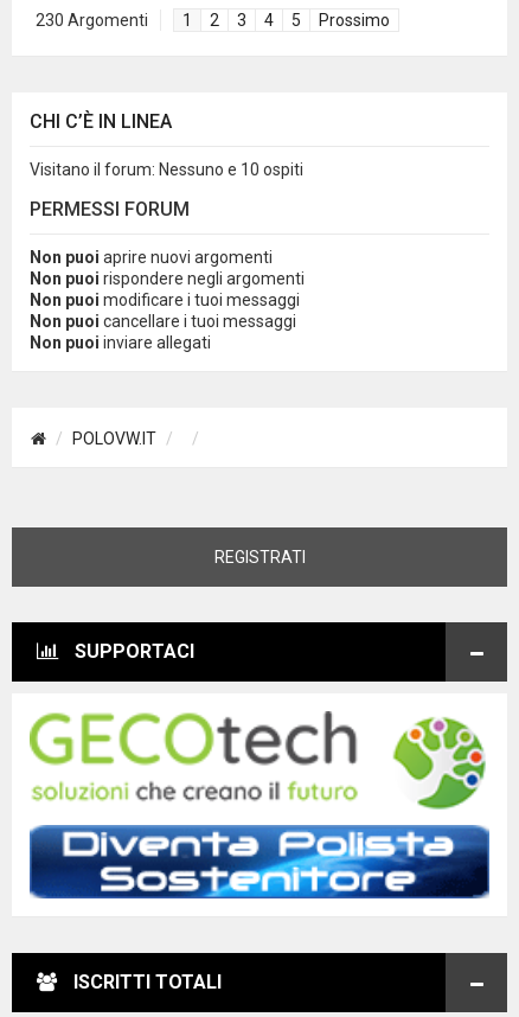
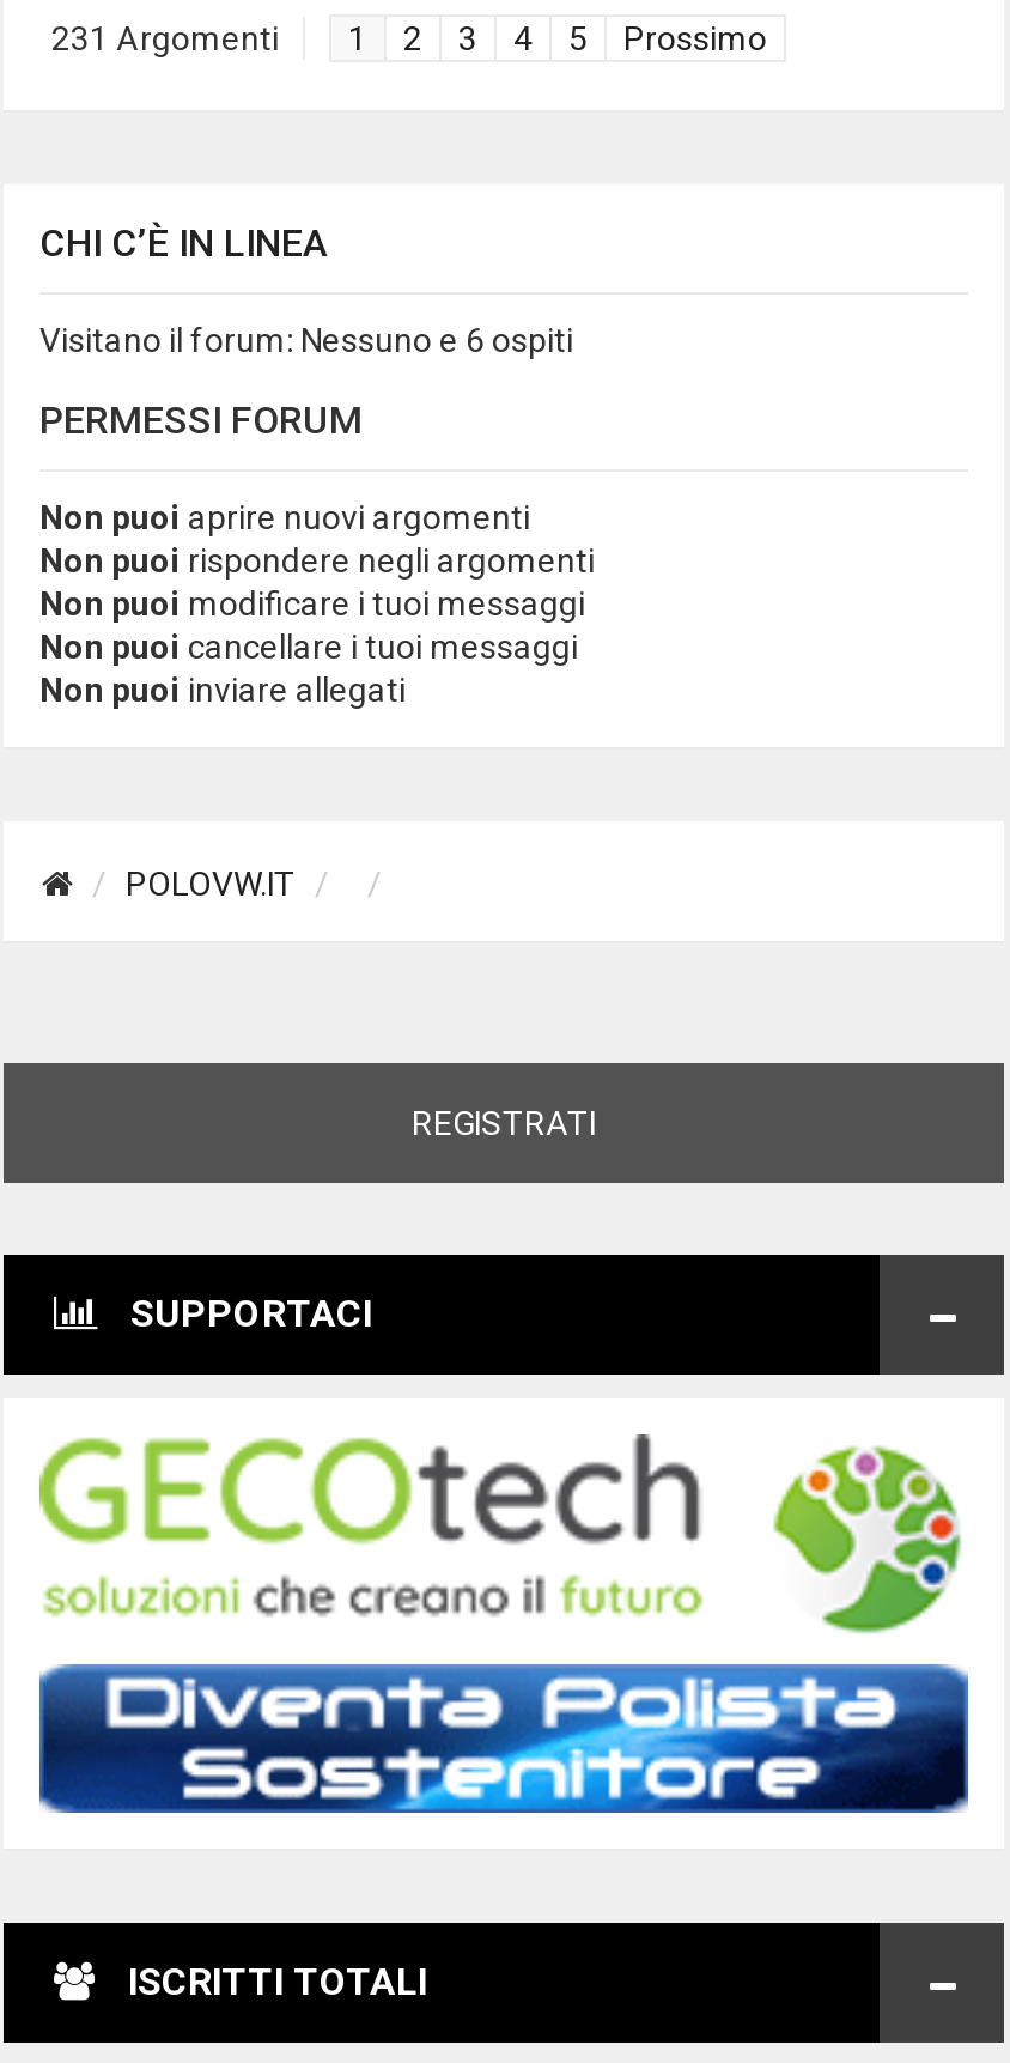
[36,11,390,30] 230 Argomenti 1 2 3 4 5 Prossimo -> [51,19,767,57] 231 Argomenti 1 2 3 4 5 Prossimo
[30,160,303,179] Visitano il forum: Nessuno e 10 ospiti -> [39,321,573,359] Visitano il forum: Nessuno e 6 ospiti

